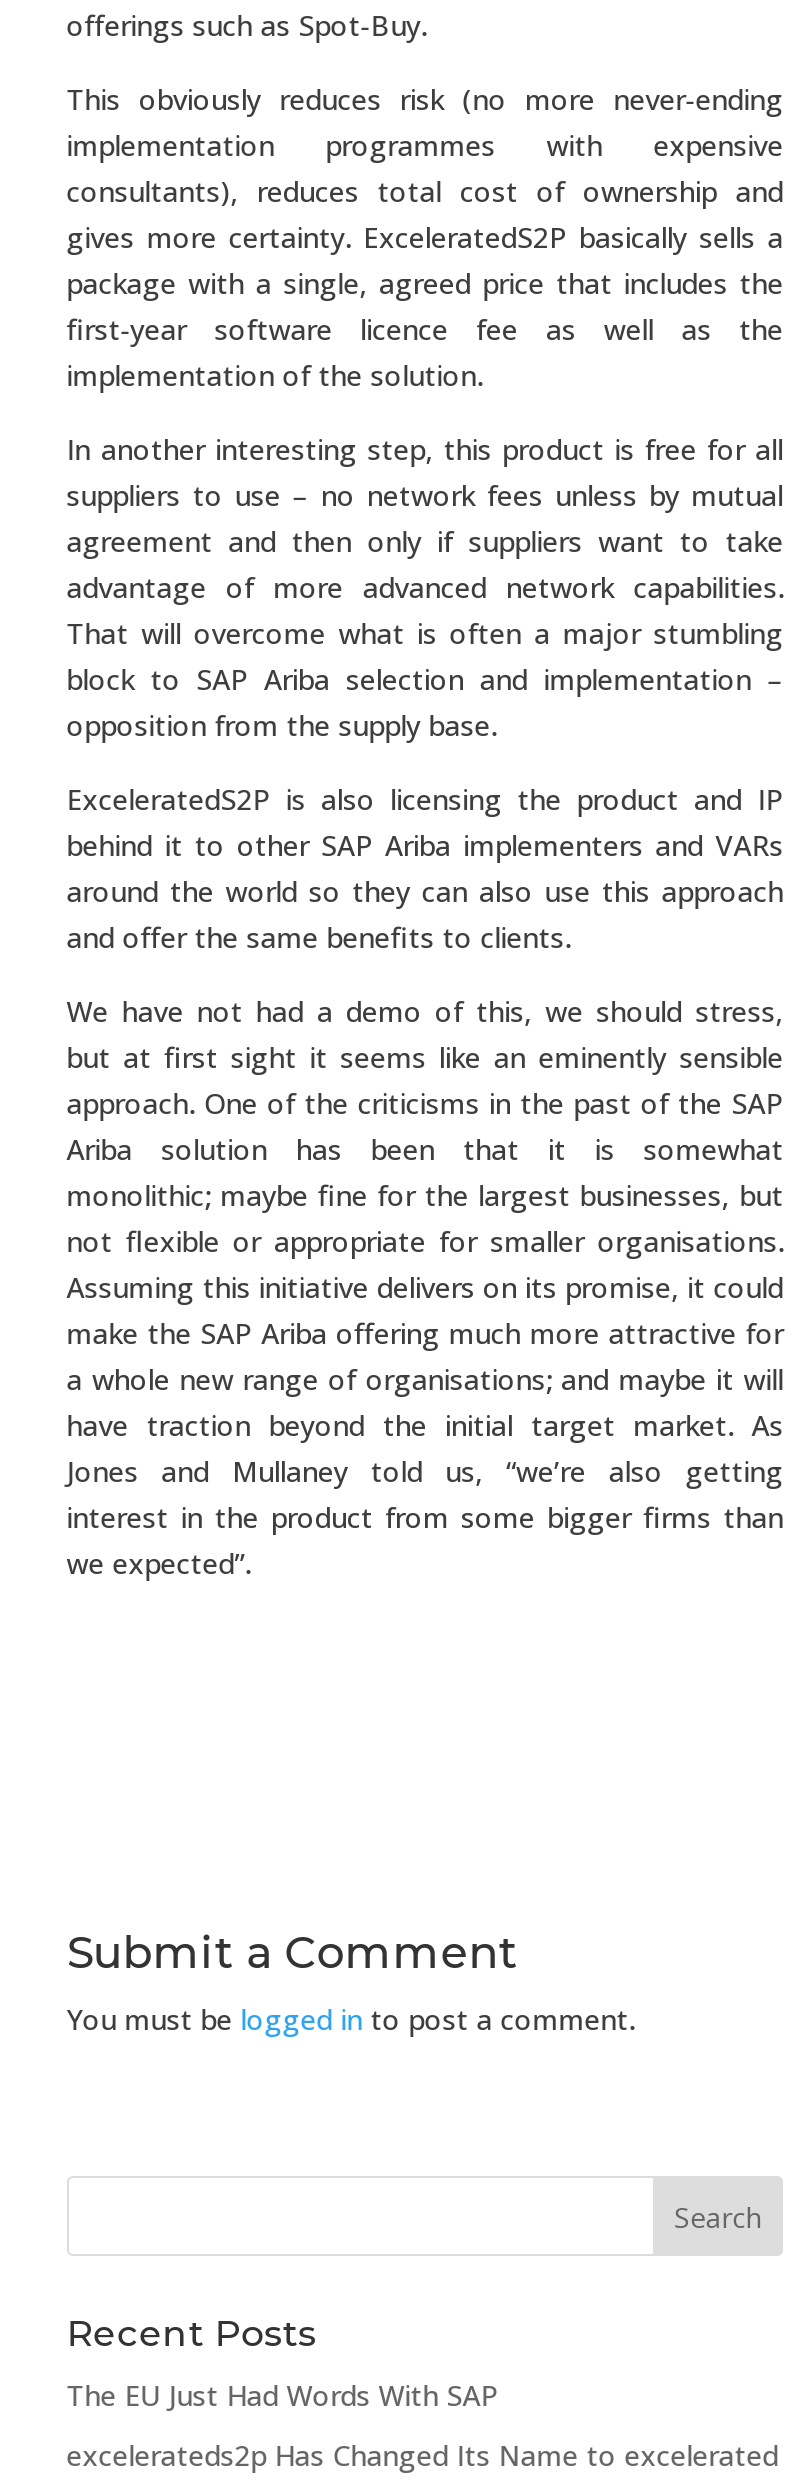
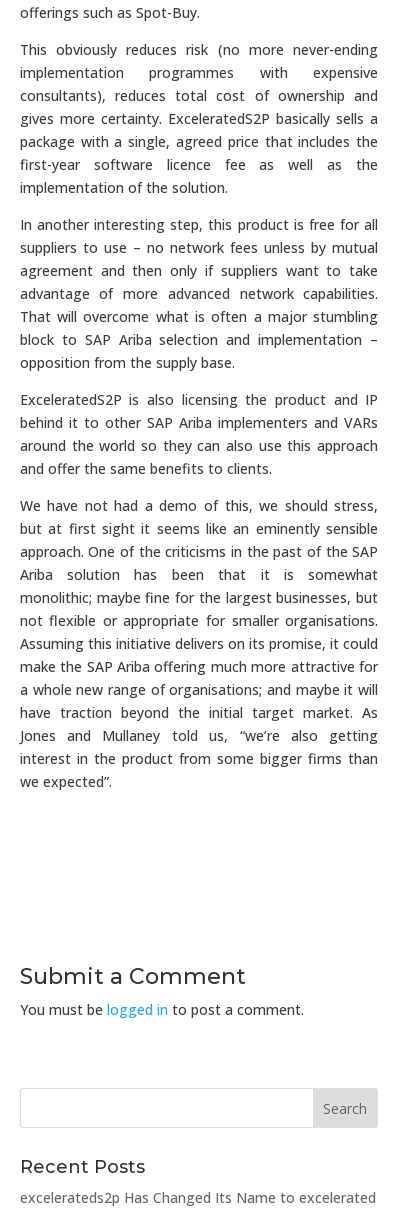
[67,2376,499,2414] The EU Just Had Words With SAP -> none

